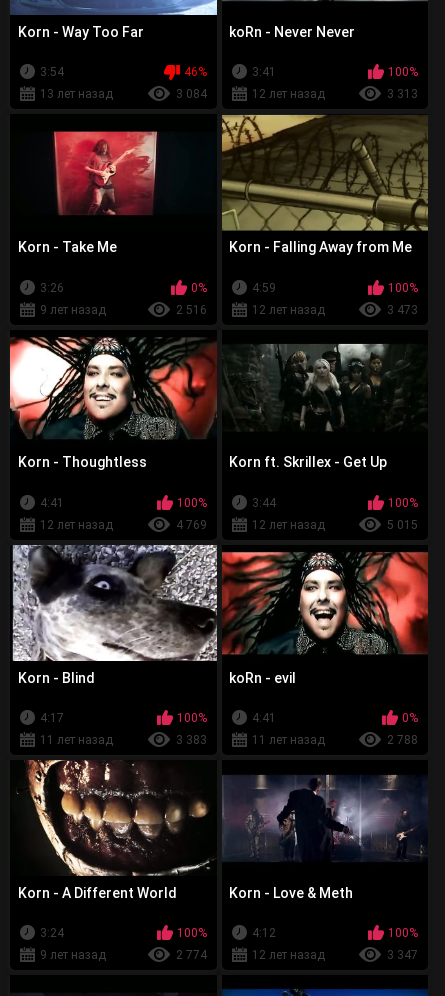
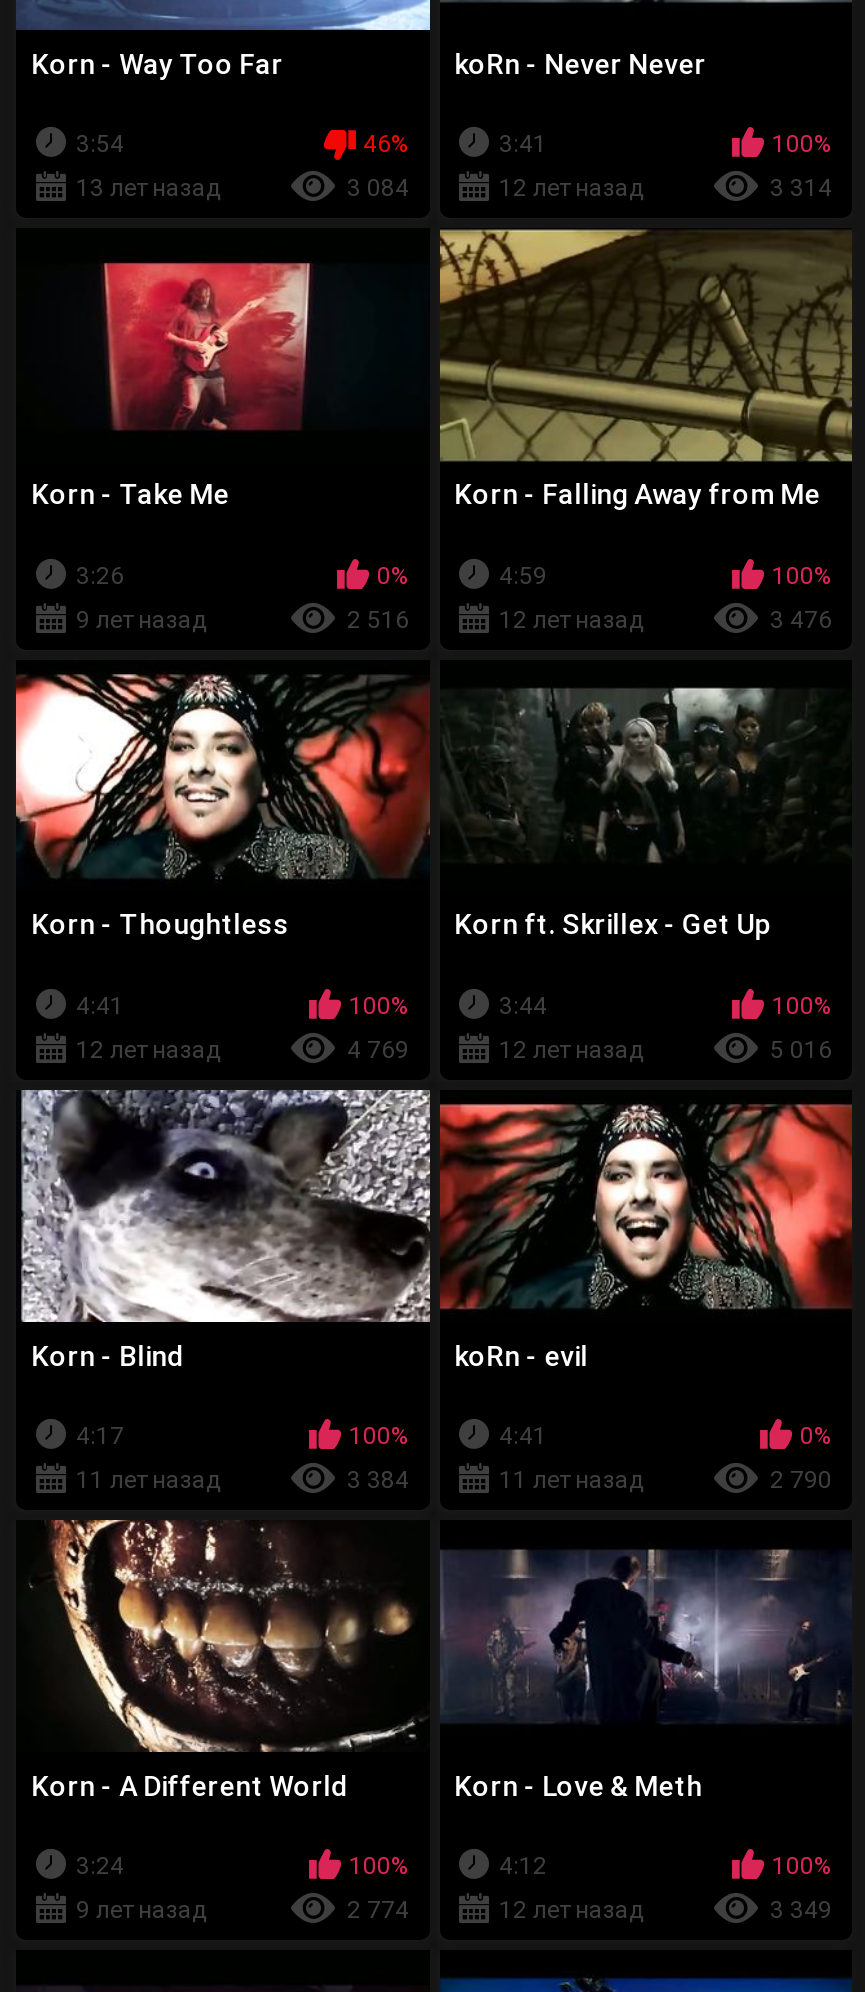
[387,87,418,101] 3 313 -> [770,175,832,203] 3 314
[387,303,418,317] 3 473 -> [770,605,832,633] 3 476
[387,518,418,532] 5 015 -> [770,1036,832,1064] 5 016
[175,733,206,747] 3 383 -> [347,1466,409,1494] 3 384
[387,733,418,747] 2 788 -> [770,1466,832,1494] 2 790
[387,948,418,962] 3 347 -> [770,1896,832,1924] 3 349

